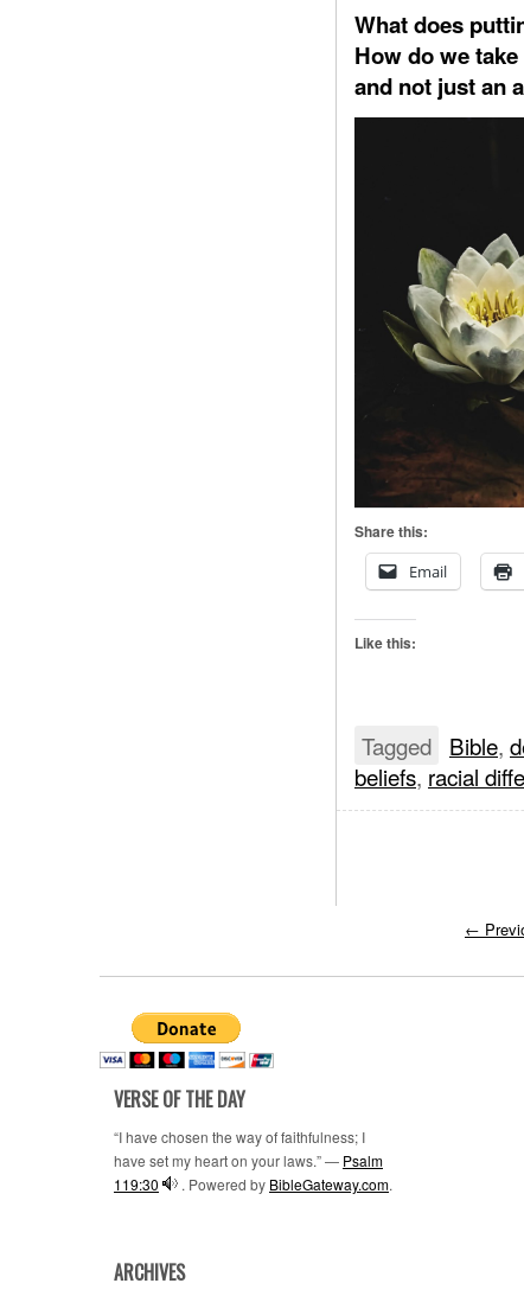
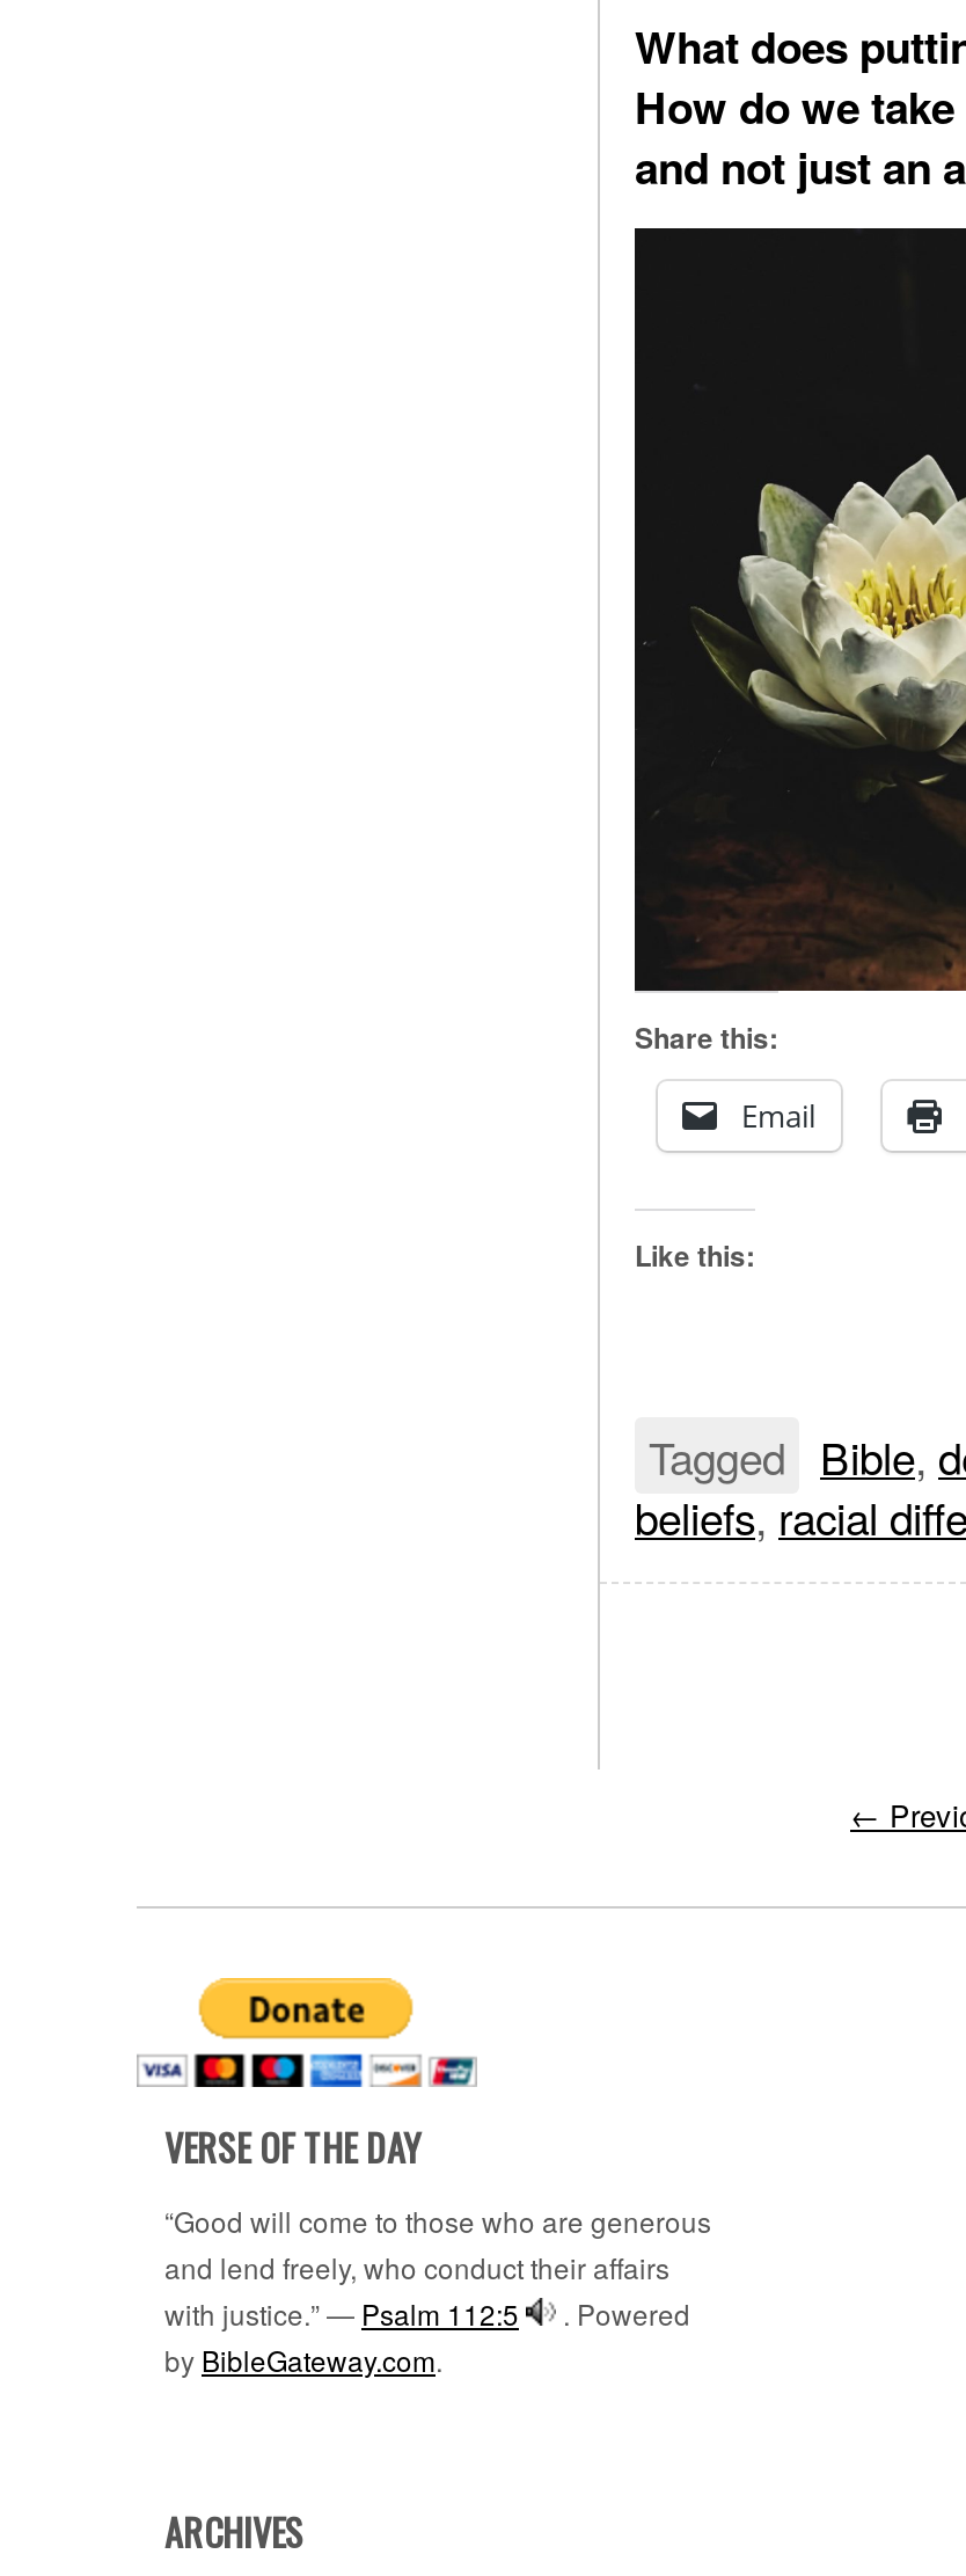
[114,1127,392,1194] “I have chosen the way of faithfulness; I | have set my heart on your laws.” — Psalm | 119:30 | . Powered by BibleGateway.com. -> [164,2201,711,2380] “Good will come to those who are generous | and lend freely, who conduct their affairs | with justice.” — Psalm 112:5 | . Powered | by BibleGateway.com.

